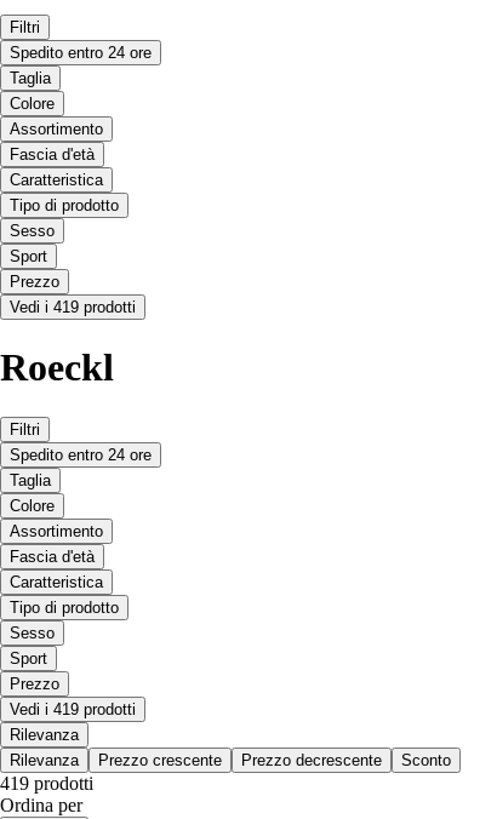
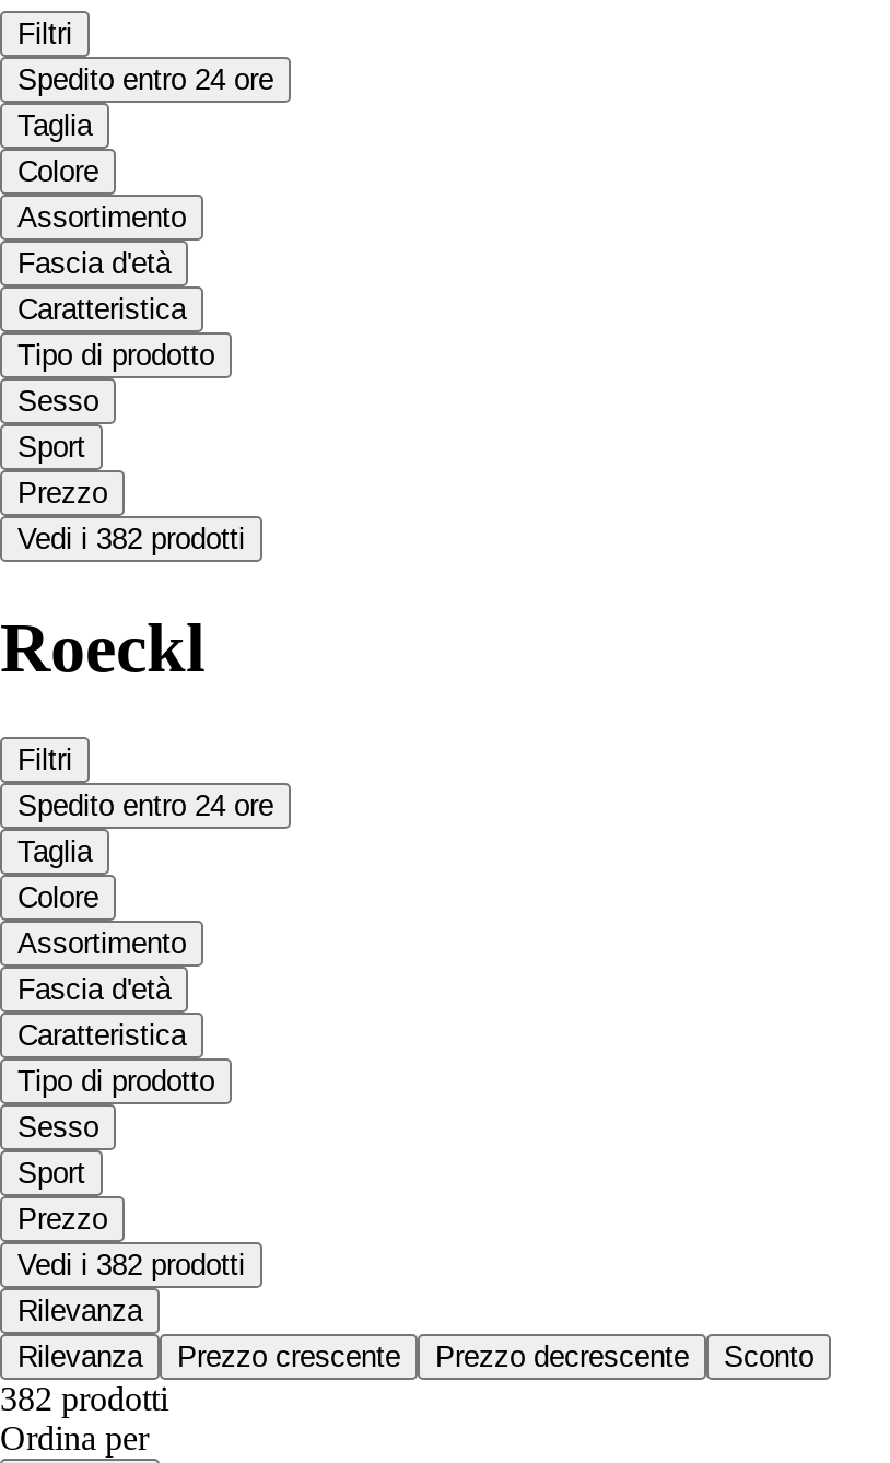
[10,298,136,316] Vedi i 419 prodotti -> [17,522,245,555] Vedi i 382 prodotti
[10,700,136,718] Vedi i 419 prodotti -> [17,1248,245,1281] Vedi i 382 prodotti
[0,773,93,793] 419 prodotti -> [0,1379,168,1416] 382 prodotti

